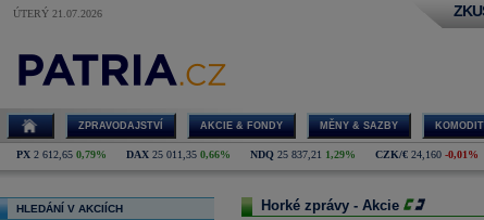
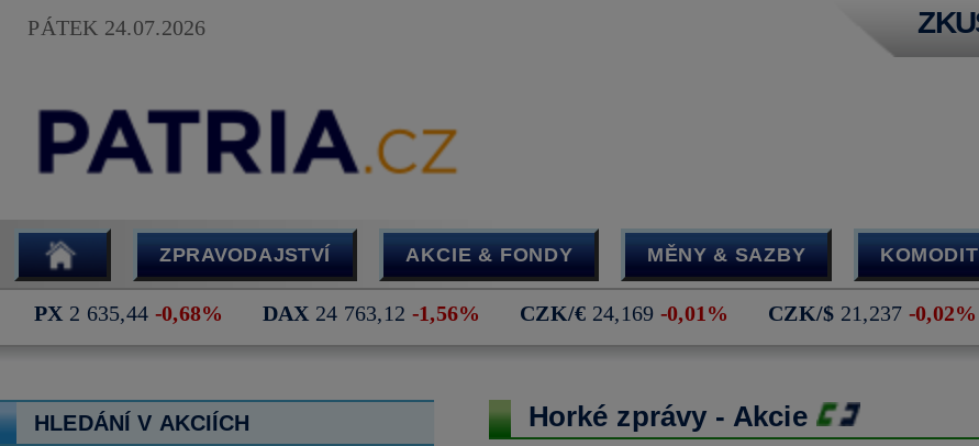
[13,8,102,20] ÚTERÝ 21.07.2026 -> [27,15,205,40] PÁTEK 24.07.2026
[16,148,479,160] PX 2 612,65 0,79% | DAX 25 011,35 0,66% | NDQ 25 837,21 1,29% | CZK/€ 24,160 -0,01% -> [34,301,977,325] PX 2 635,44 -0,68% | DAX 24 763,12 -1,56% | CZK/€ 24,169 -0,01% | CZK/$ 21,237 -0,02%

